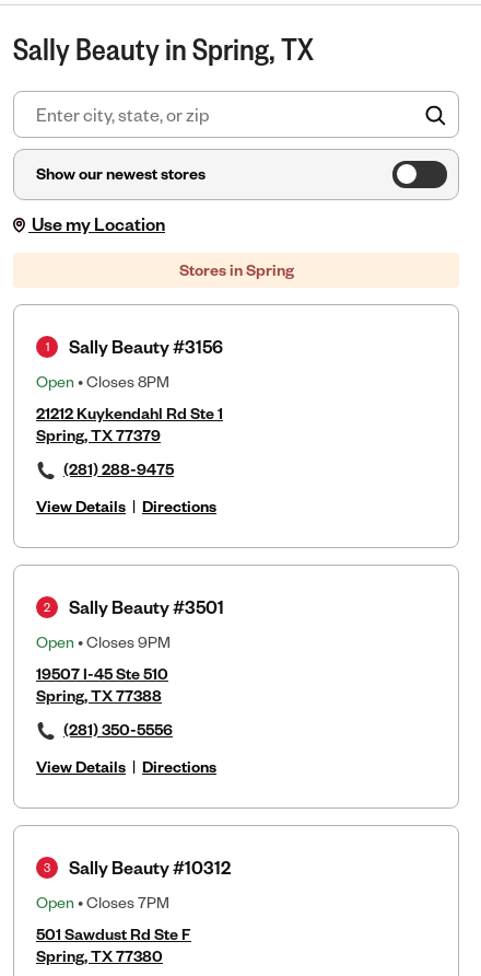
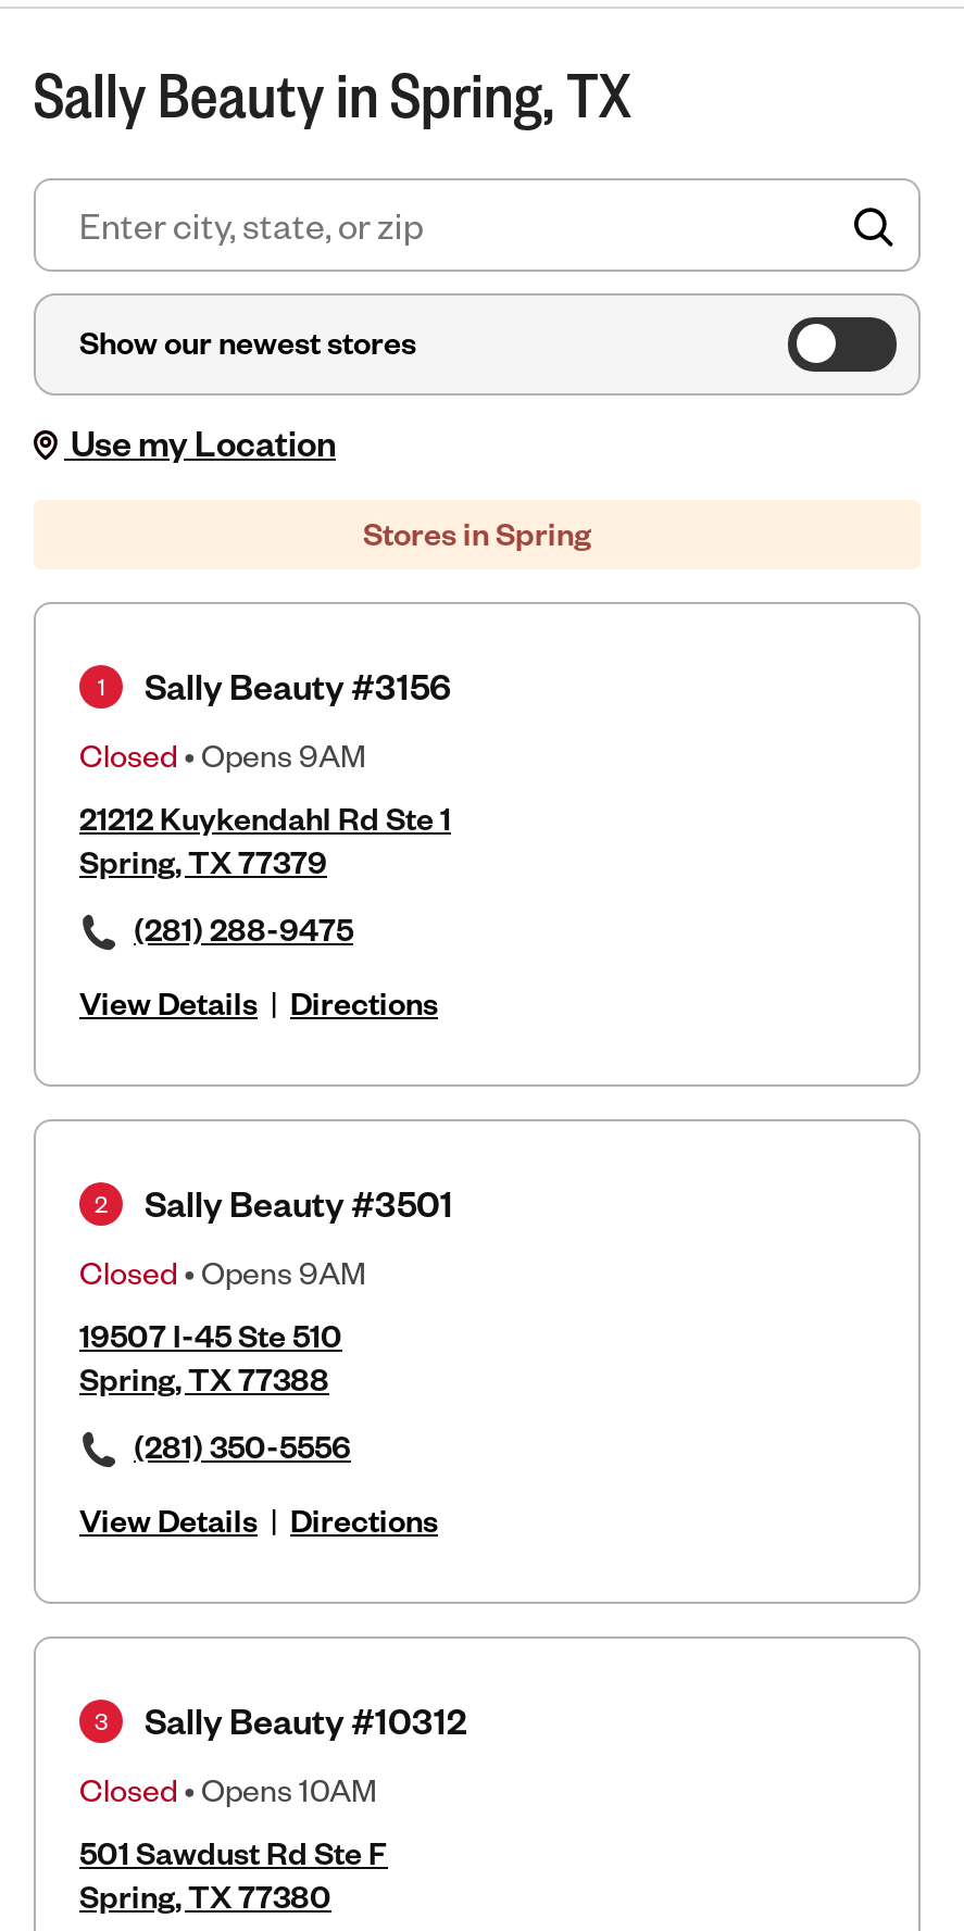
[36,371,169,392] Open • Closes 8PM -> [79,735,366,776] Closed • Opens 9AM
[36,631,171,652] Open • Closes 9PM -> [79,1252,366,1293] Closed • Opens 9AM
[36,892,169,913] Open • Closes 7PM -> [79,1769,377,1810] Closed • Opens 10AM

